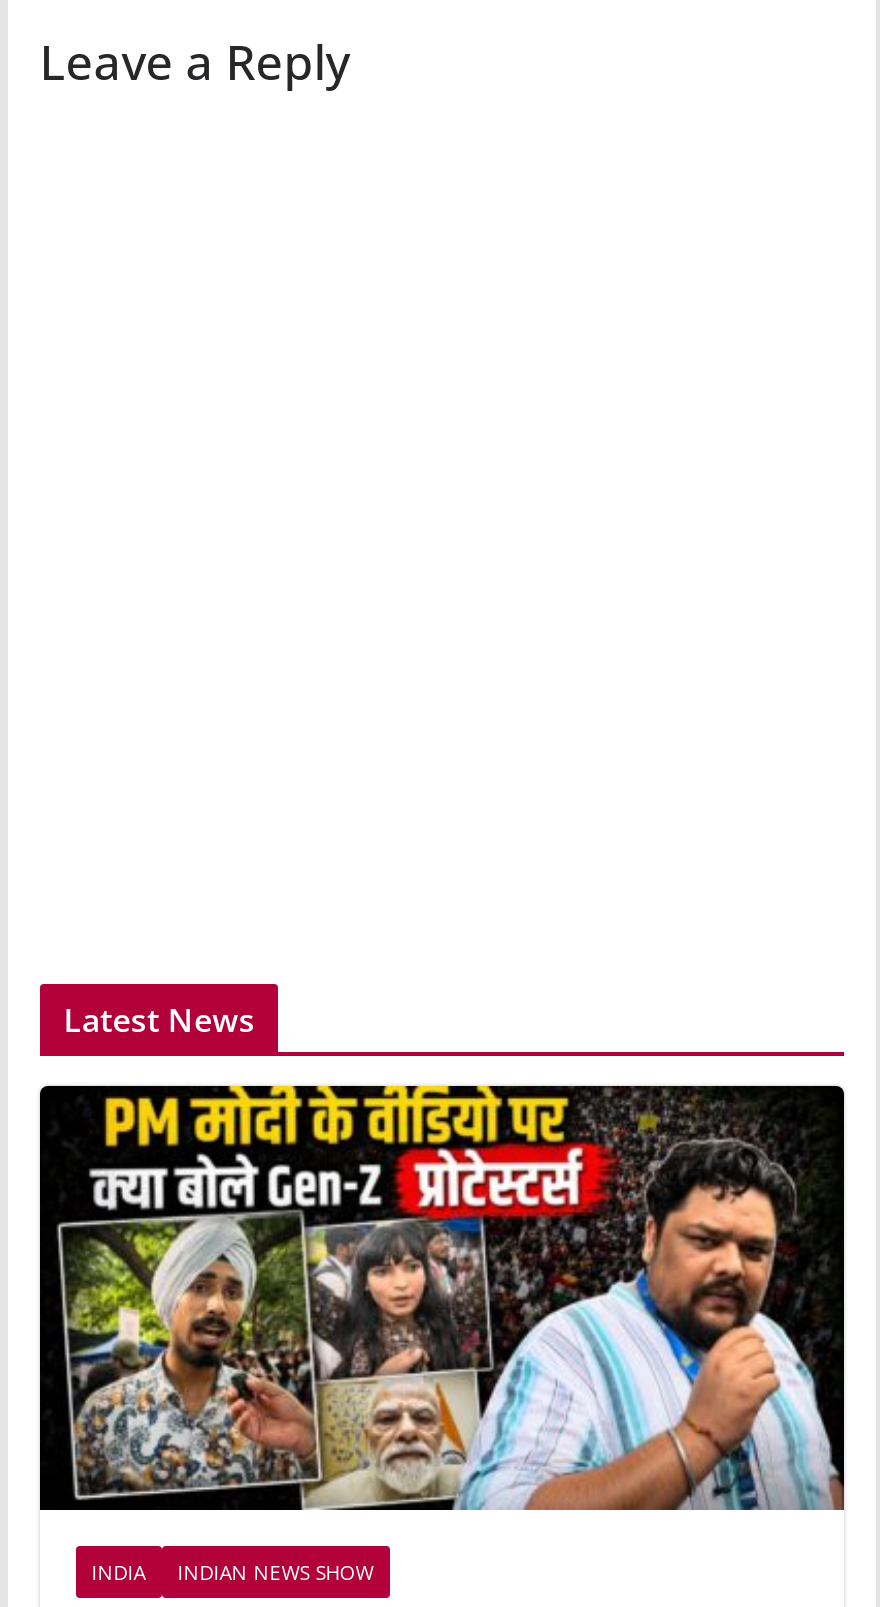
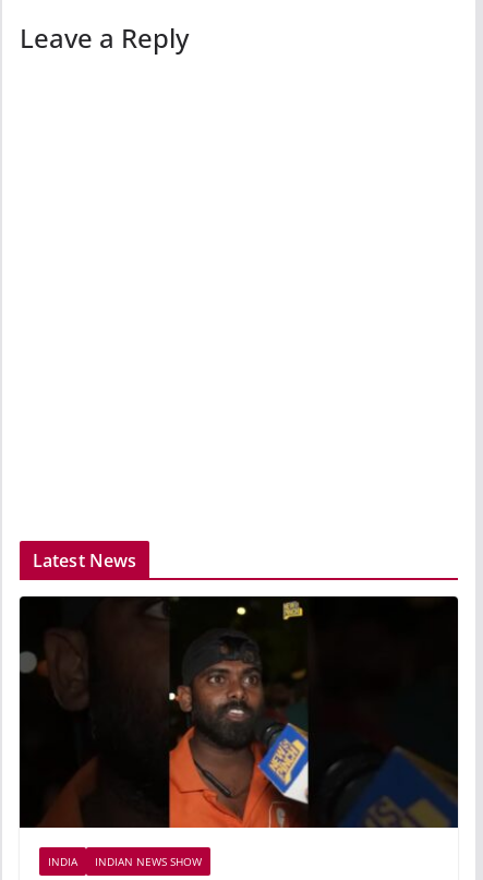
[42,1084,844,1512] [image] -> [20,595,458,829] [image]

